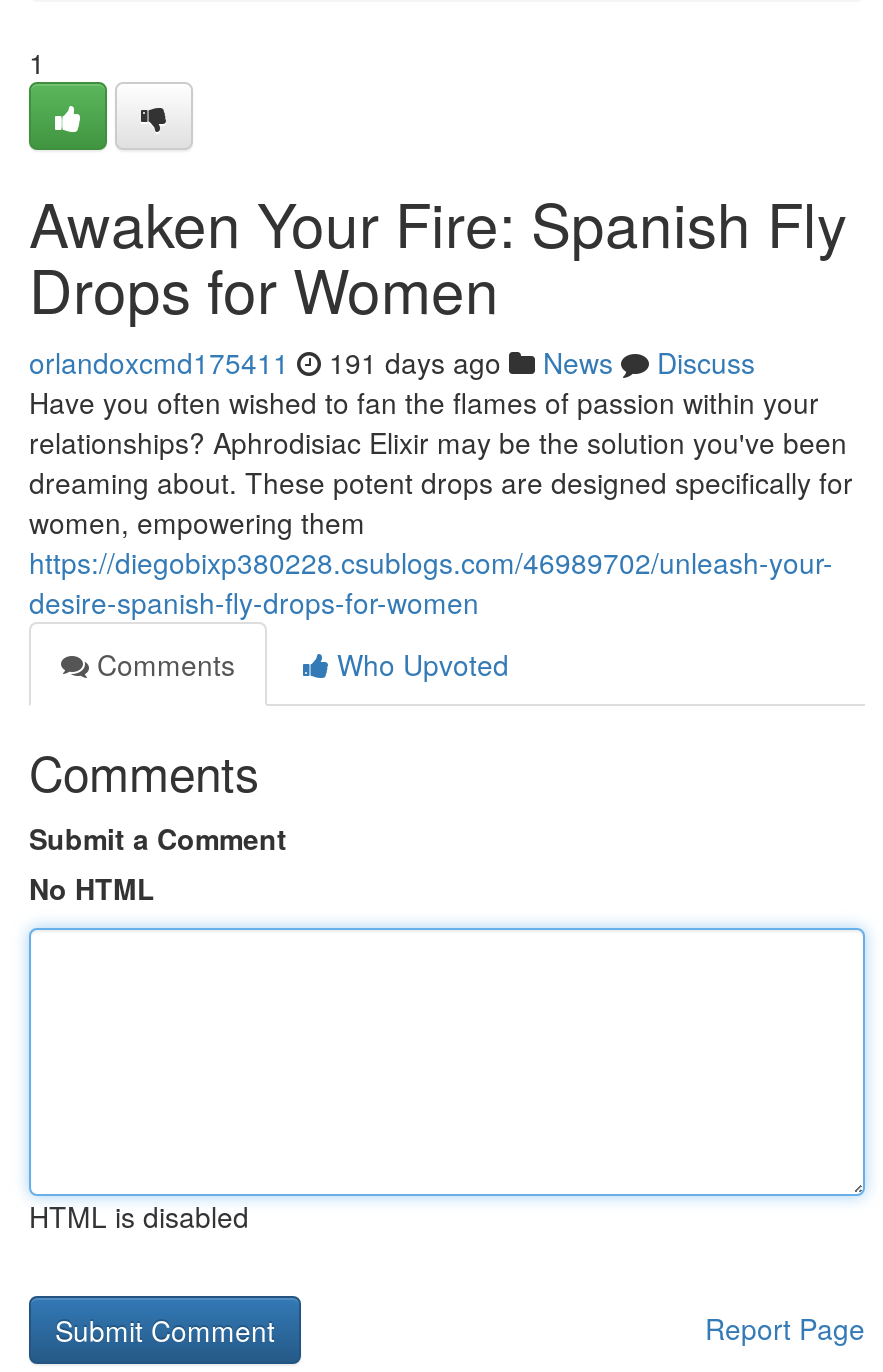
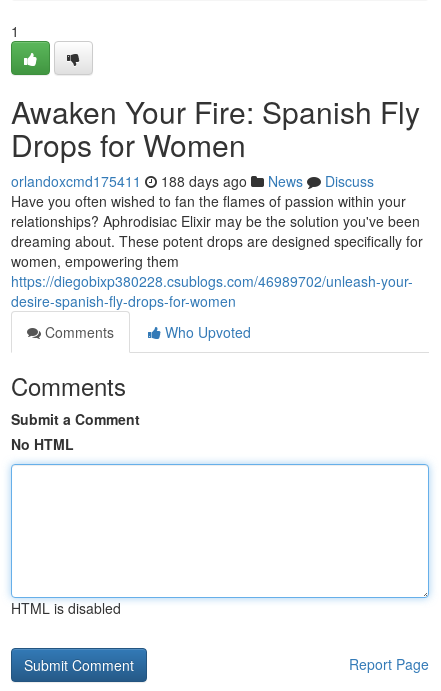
[29,342,755,382] orlandoxcmd175411 191 days ago News Discuss -> [11,171,374,191] orlandoxcmd175411 188 days ago News Discuss

